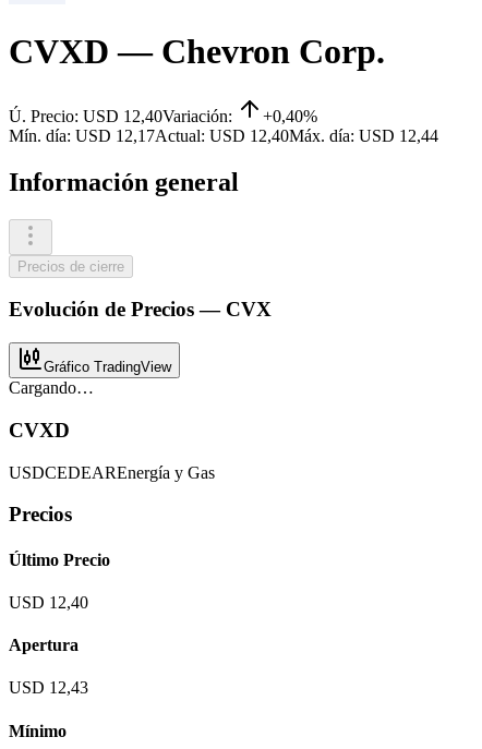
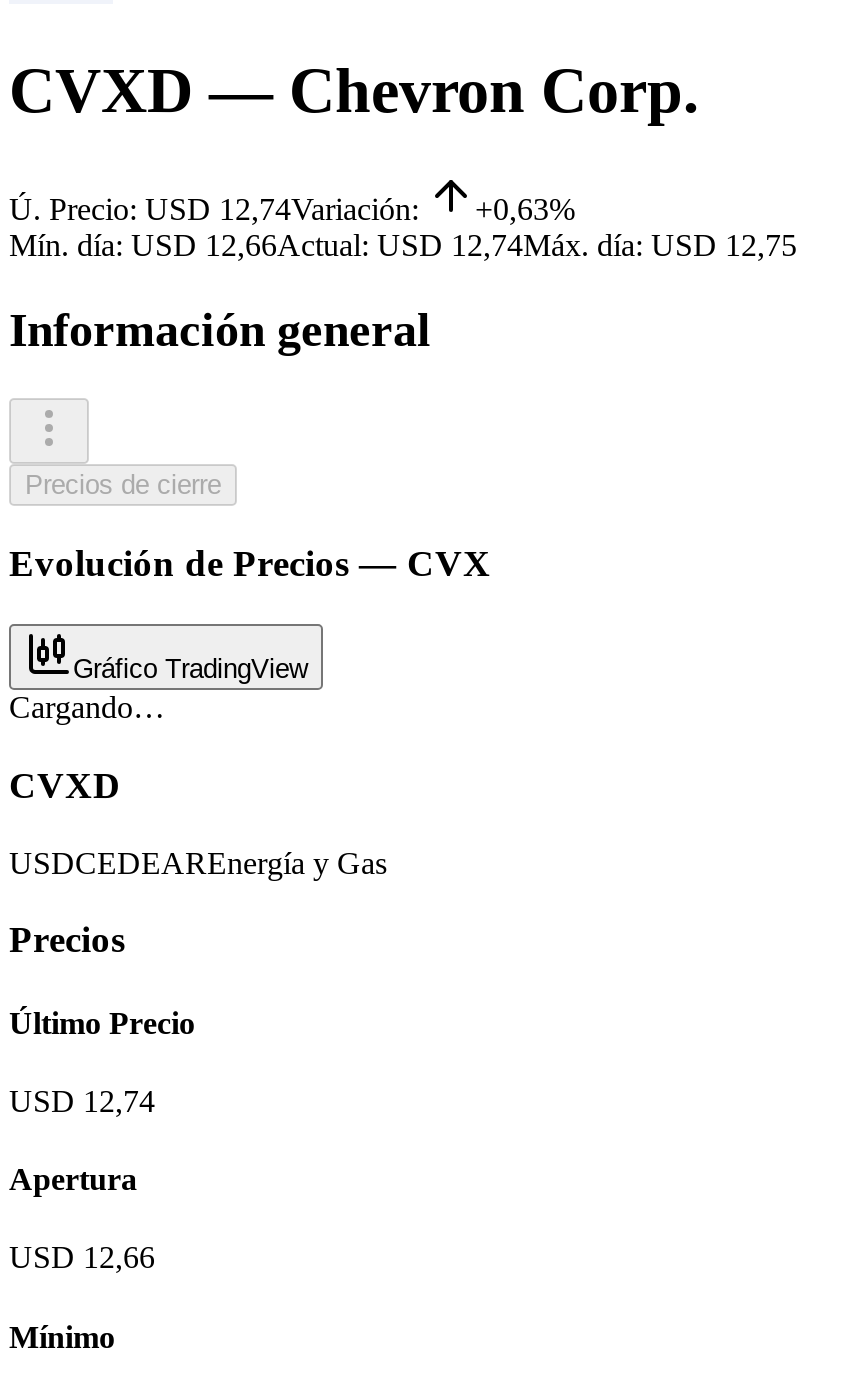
[9,107,232,125] Ú. Precio: USD 12,40Variación: -> [9,192,419,226] Ú. Precio: USD 12,74Variación:
[263,107,317,125] +0,40% -> [475,192,575,226] +0,63%
[9,126,438,145] Mín. día: USD 12,17Actual: USD 12,40Máx. día: USD 12,44 -> [9,228,797,262] Mín. día: USD 12,66Actual: USD 12,74Máx. día: USD 12,75
[9,593,88,611] USD 12,40 -> [9,1084,155,1118] USD 12,74
[9,678,88,697] USD 12,43 -> [9,1241,155,1275] USD 12,66

